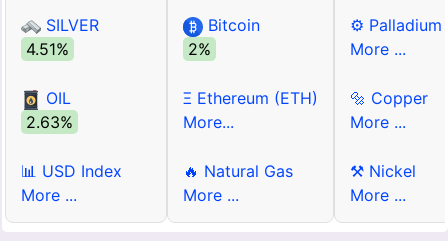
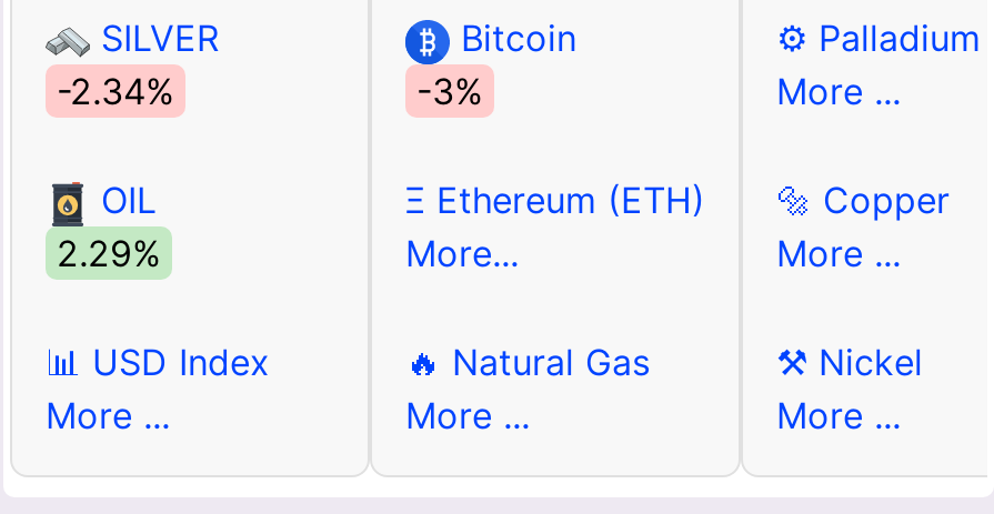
[26,39,69,59] 4.51% -> [57,70,174,114] -2.34%
[188,39,211,59] 2% -> [416,70,483,114] -3%
[26,112,73,132] 2.63% -> [57,232,161,276] 2.29%

